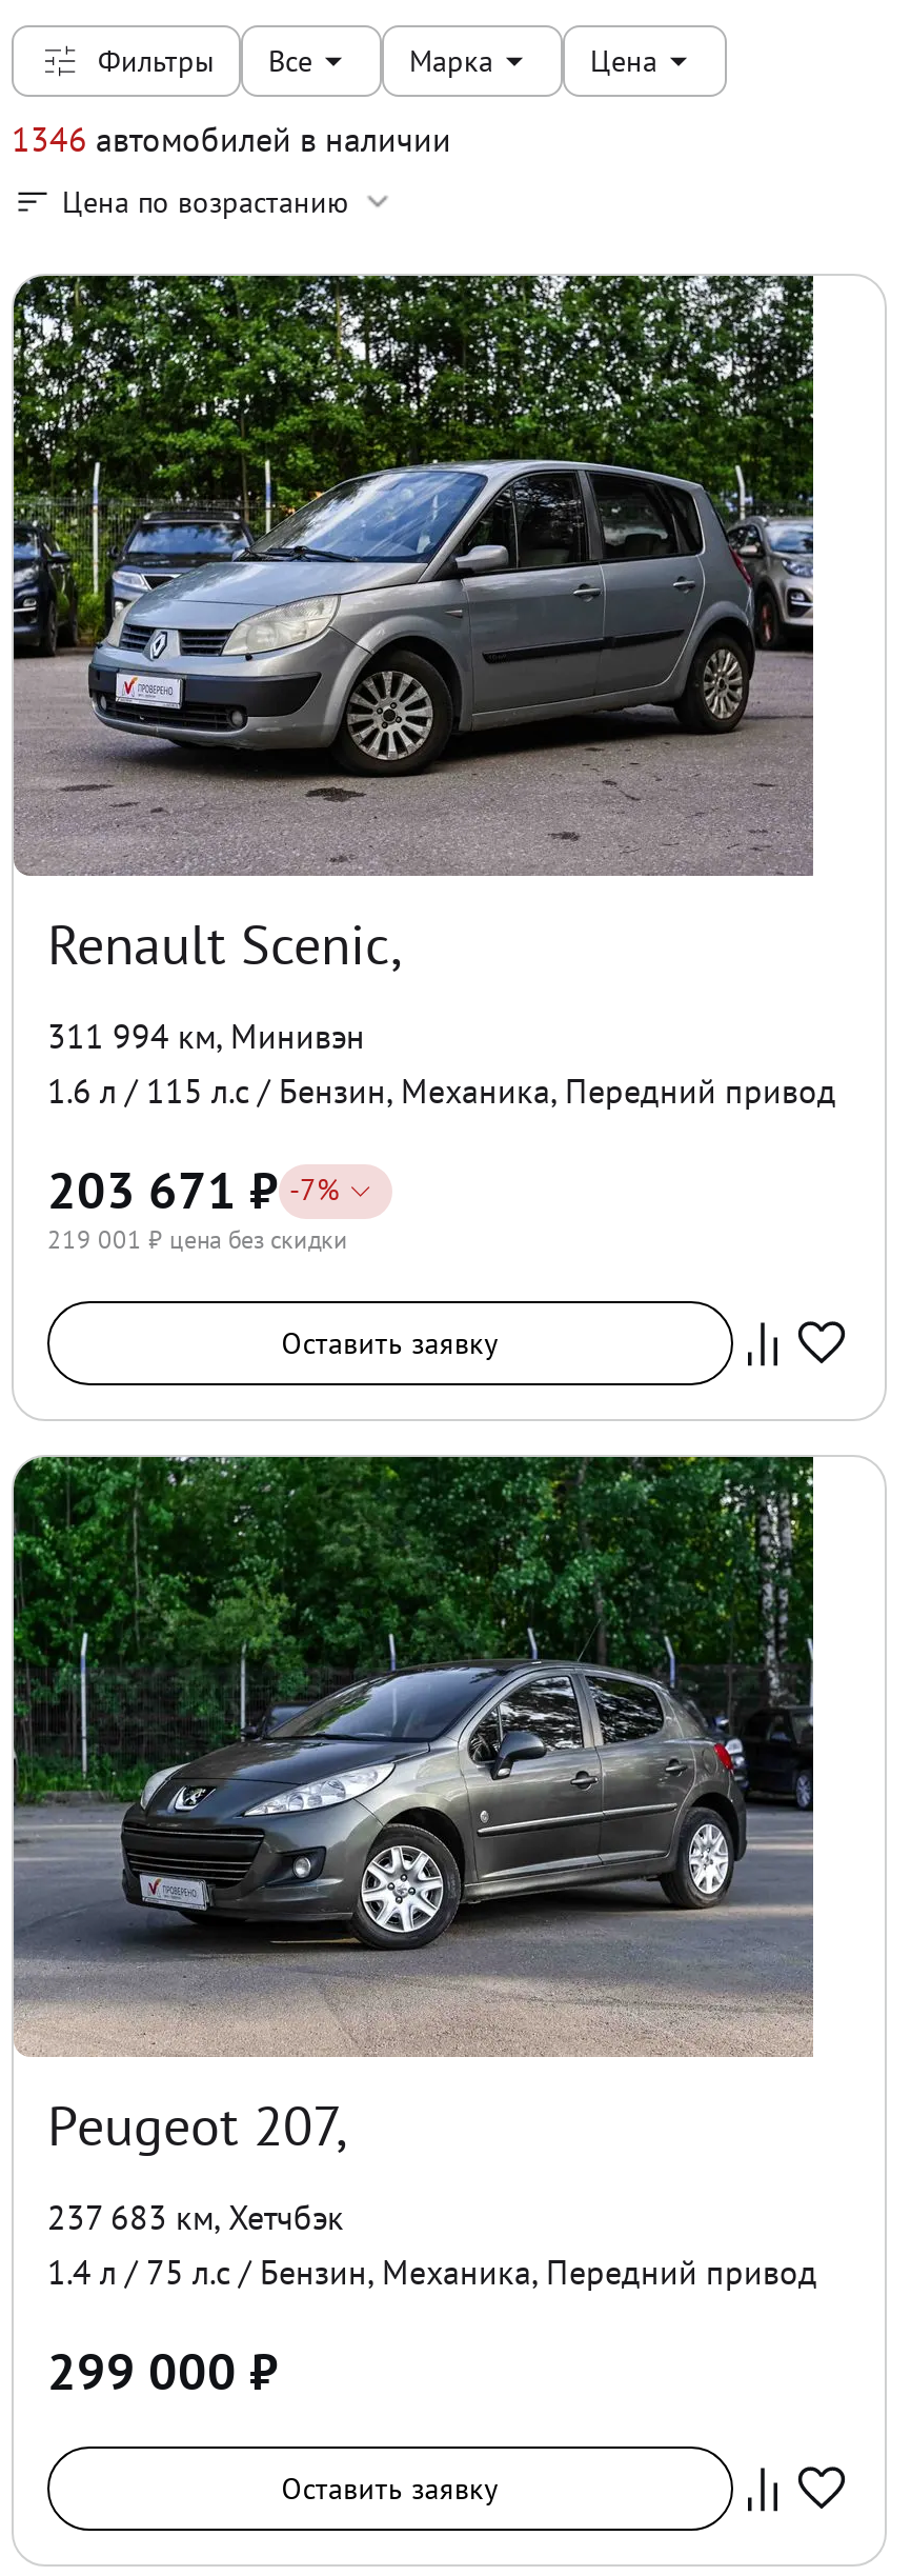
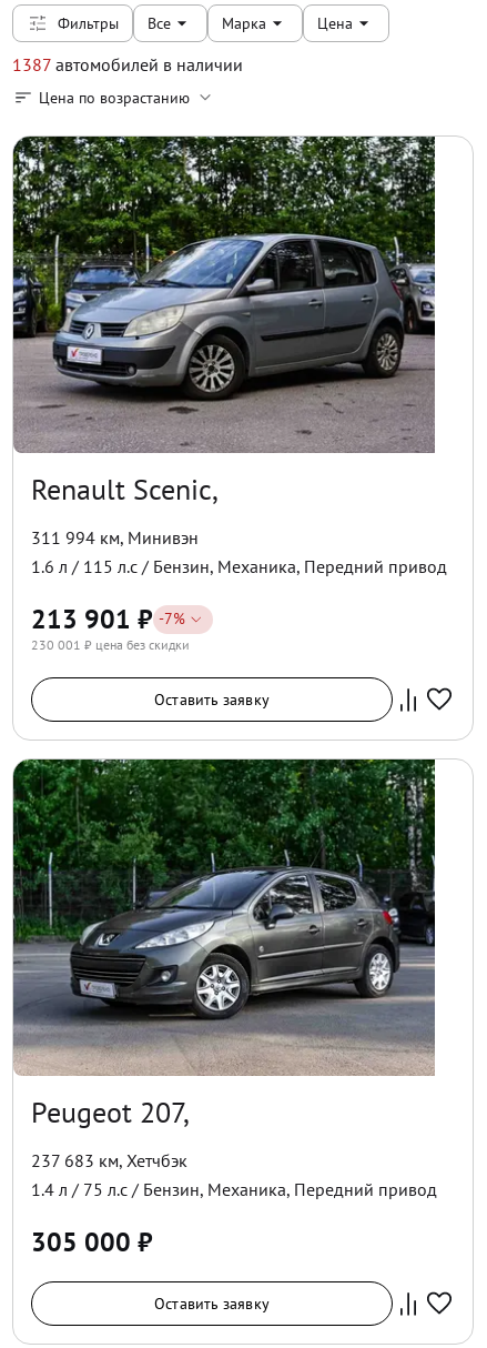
[12,118,451,160] 1346 автомобилей в наличии -> [12,53,243,76] 1387 автомобилей в наличии
[47,1158,340,1223] 203 671 ₽ - 7% -> [31,602,185,636] 213 901 ₽ - 7%
[47,1223,348,1255] 219 001 ₽ цена без скидки -> [31,636,190,653] 230 001 ₽ цена без скидки
[47,2339,279,2404] 299 000 ₽ -> [31,1225,153,1259] 305 000 ₽

